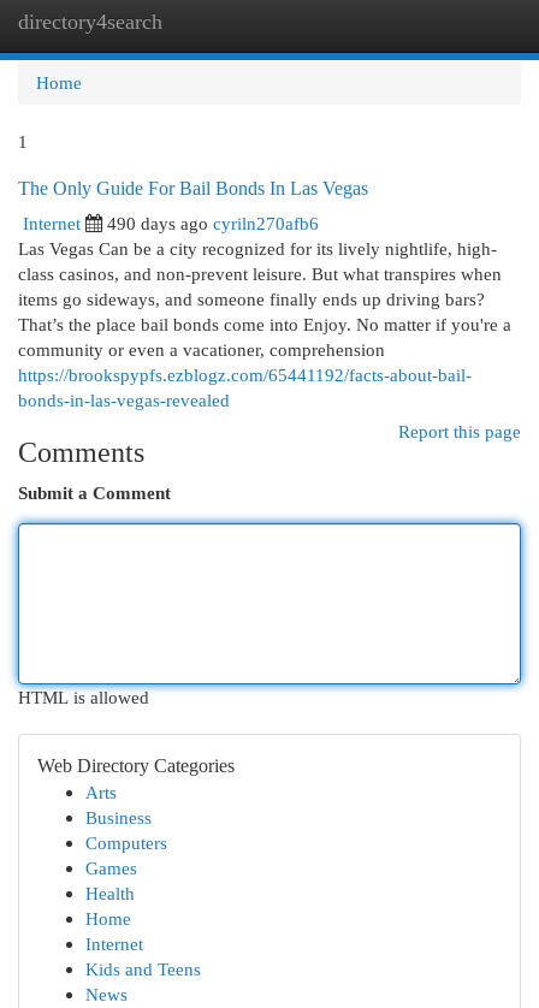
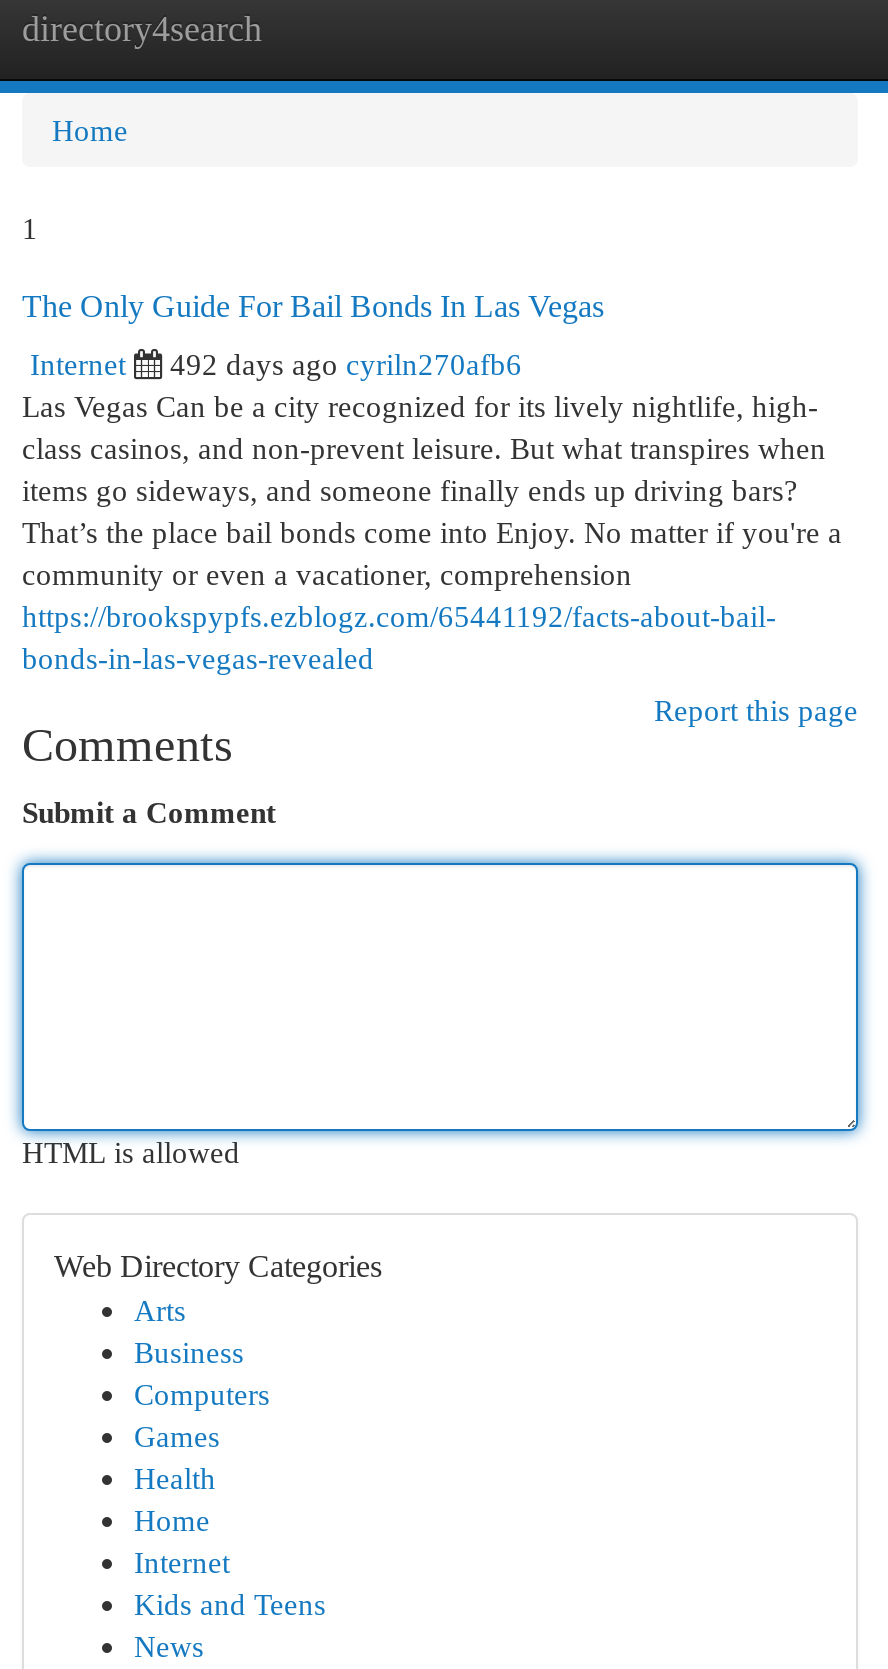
[107,213,319,233] 490 days ago cyriln270afb6 -> [170,347,522,381] 492 days ago cyriln270afb6

